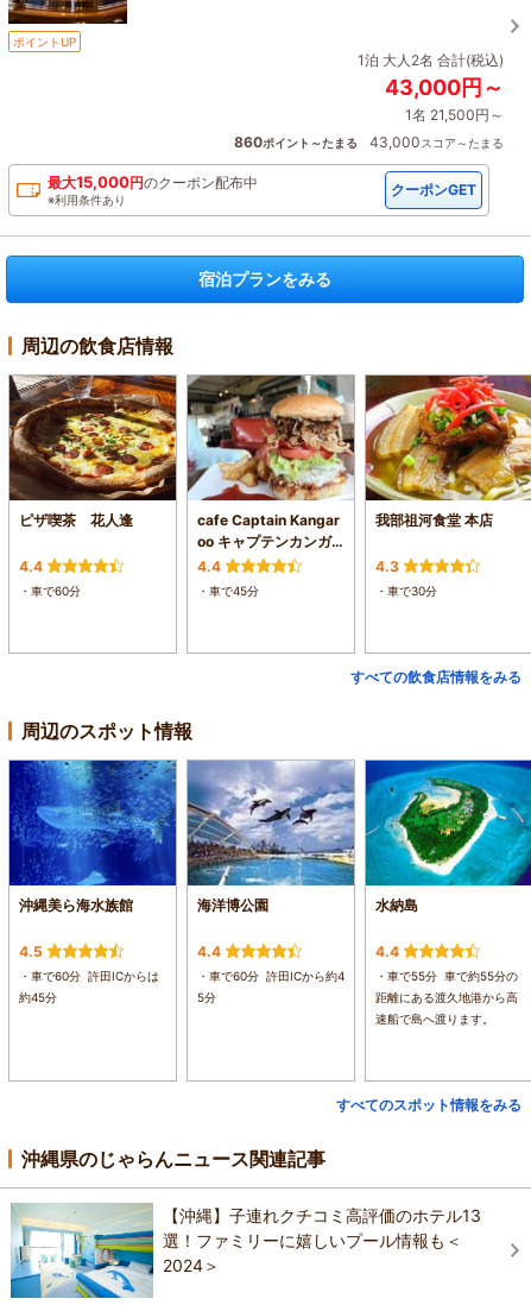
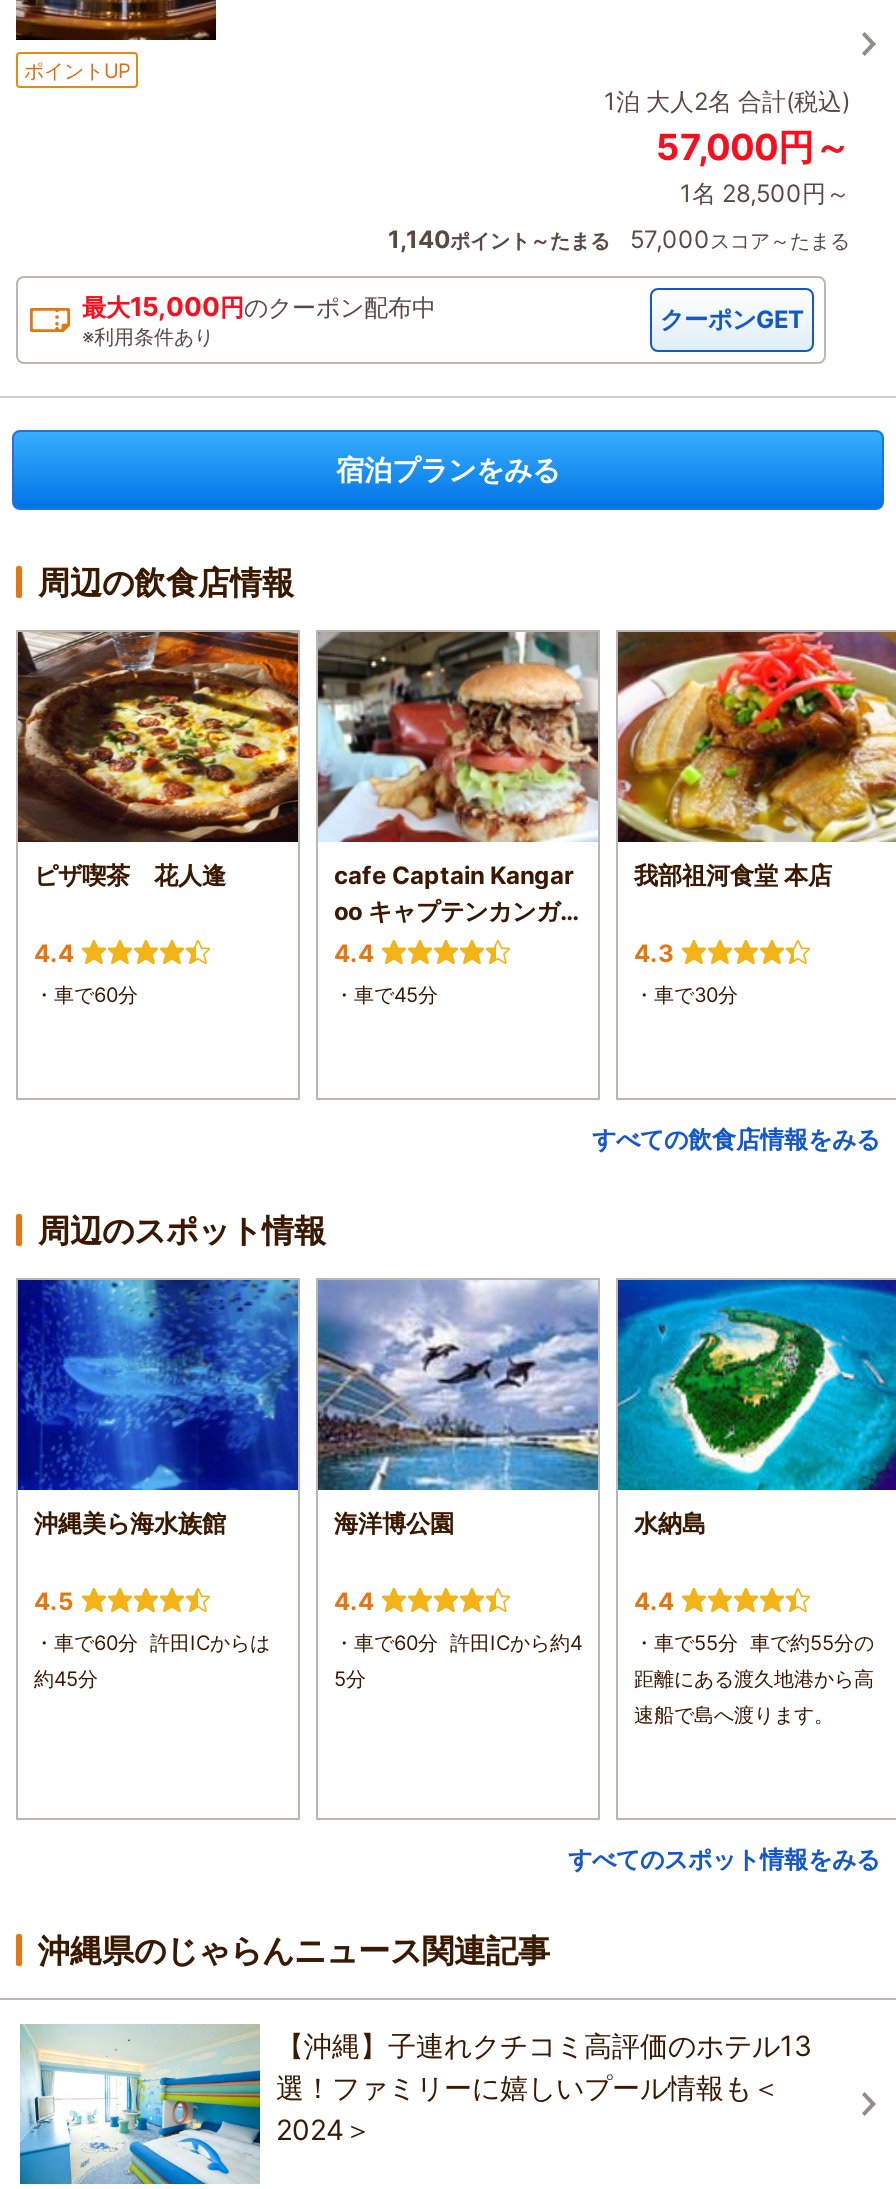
[385,75,504,100] 43,000円～ -> [656,126,850,168] 57,000円～
[405,106,504,124] 1名 21,500円～ -> [680,178,850,208] 1名 28,500円～
[234,133,504,151] 860ポイント～たまる 43,000スコア～たまる -> [388,224,850,254] 1,140ポイント～たまる 57,000スコア～たまる

